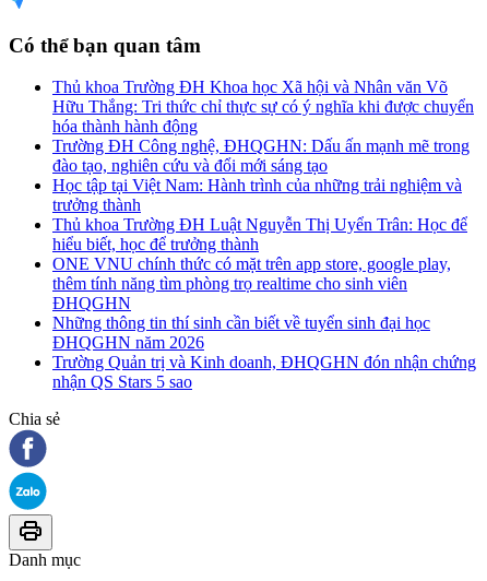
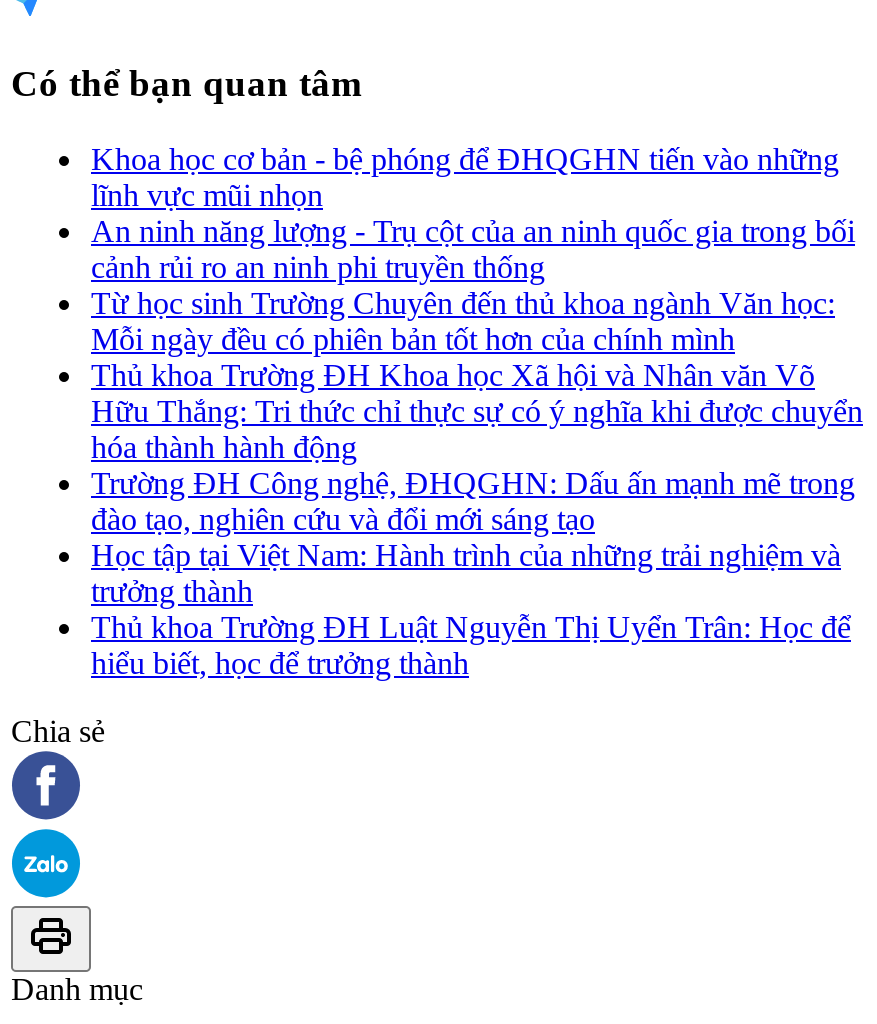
none -> [91,142,855,356] Khoa học cơ bản - bệ phóng để ĐHQGHN tiến vào những | lĩnh vực mũi nhọn | An ninh năng lượng - Trụ cột của an ninh quốc gia trong bối | cảnh rủi ro an ninh phi truyền thống | Từ học sinh Trường Chuyên đến thủ khoa ngành Văn học: | Mỗi ngày đều có phiên bản tốt hơn của chính mình
moved [52,78,474,254] -> [91,358,863,680]: Thủ khoa Trường ĐH Khoa học Xã hội và Nhân văn Võ | Hữu Thắng: Tri thức chỉ thực sự có ý nghĩa khi được chuyển | hóa thành hành động | ... | Thủ khoa Trường ĐH Luật Nguyễn Thị Uyển Trân: Học để | hiểu biết, học để trưởng thành
[52,255,476,391] ONE VNU chính thức có mặt trên app store, google play, | thêm tính năng tìm phòng trọ realtime cho sinh viên | ĐHQGHN | Những thông tin thí sinh cần biết về tuyển sinh đại học | ĐHQGHN năm 2026 | Trường Quản trị và Kinh doanh, ĐHQGHN đón nhận chứng | nhận QS Stars 5 sao -> none

